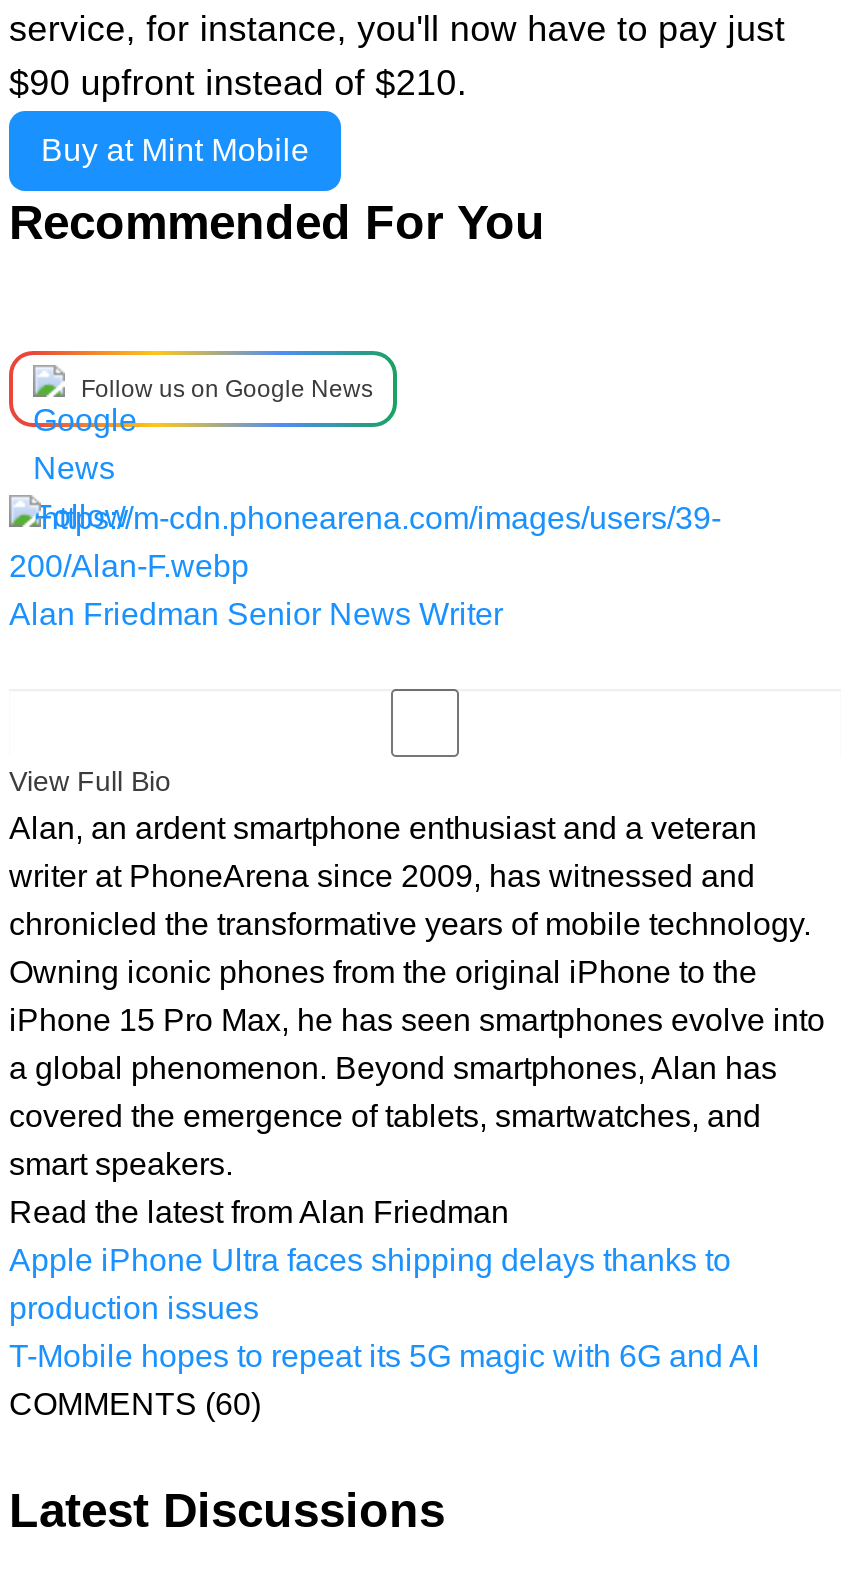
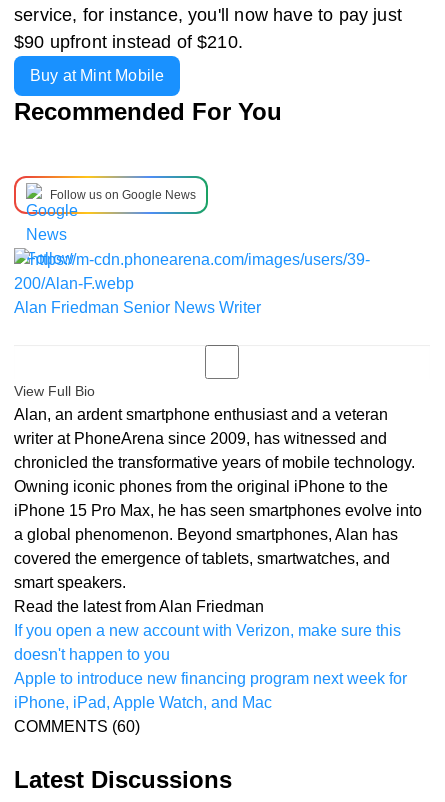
[9,1243,759,1373] Apple iPhone Ultra faces shipping delays thanks to | production issues | T-Mobile hopes to repeat its 5G magic with 6G and AI -> [14,622,407,711] If you open a new account with Verizon, make sure this | doesn't happen to you | Apple to introduce new financing program next week for | iPhone, iPad, Apple Watch, and Mac

